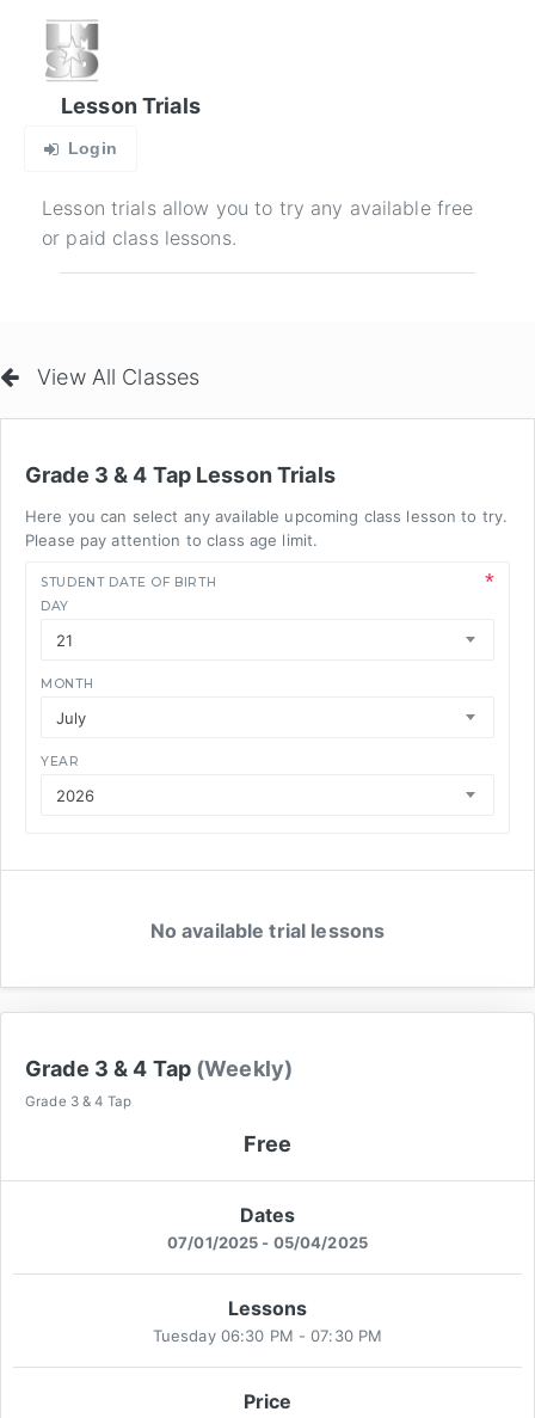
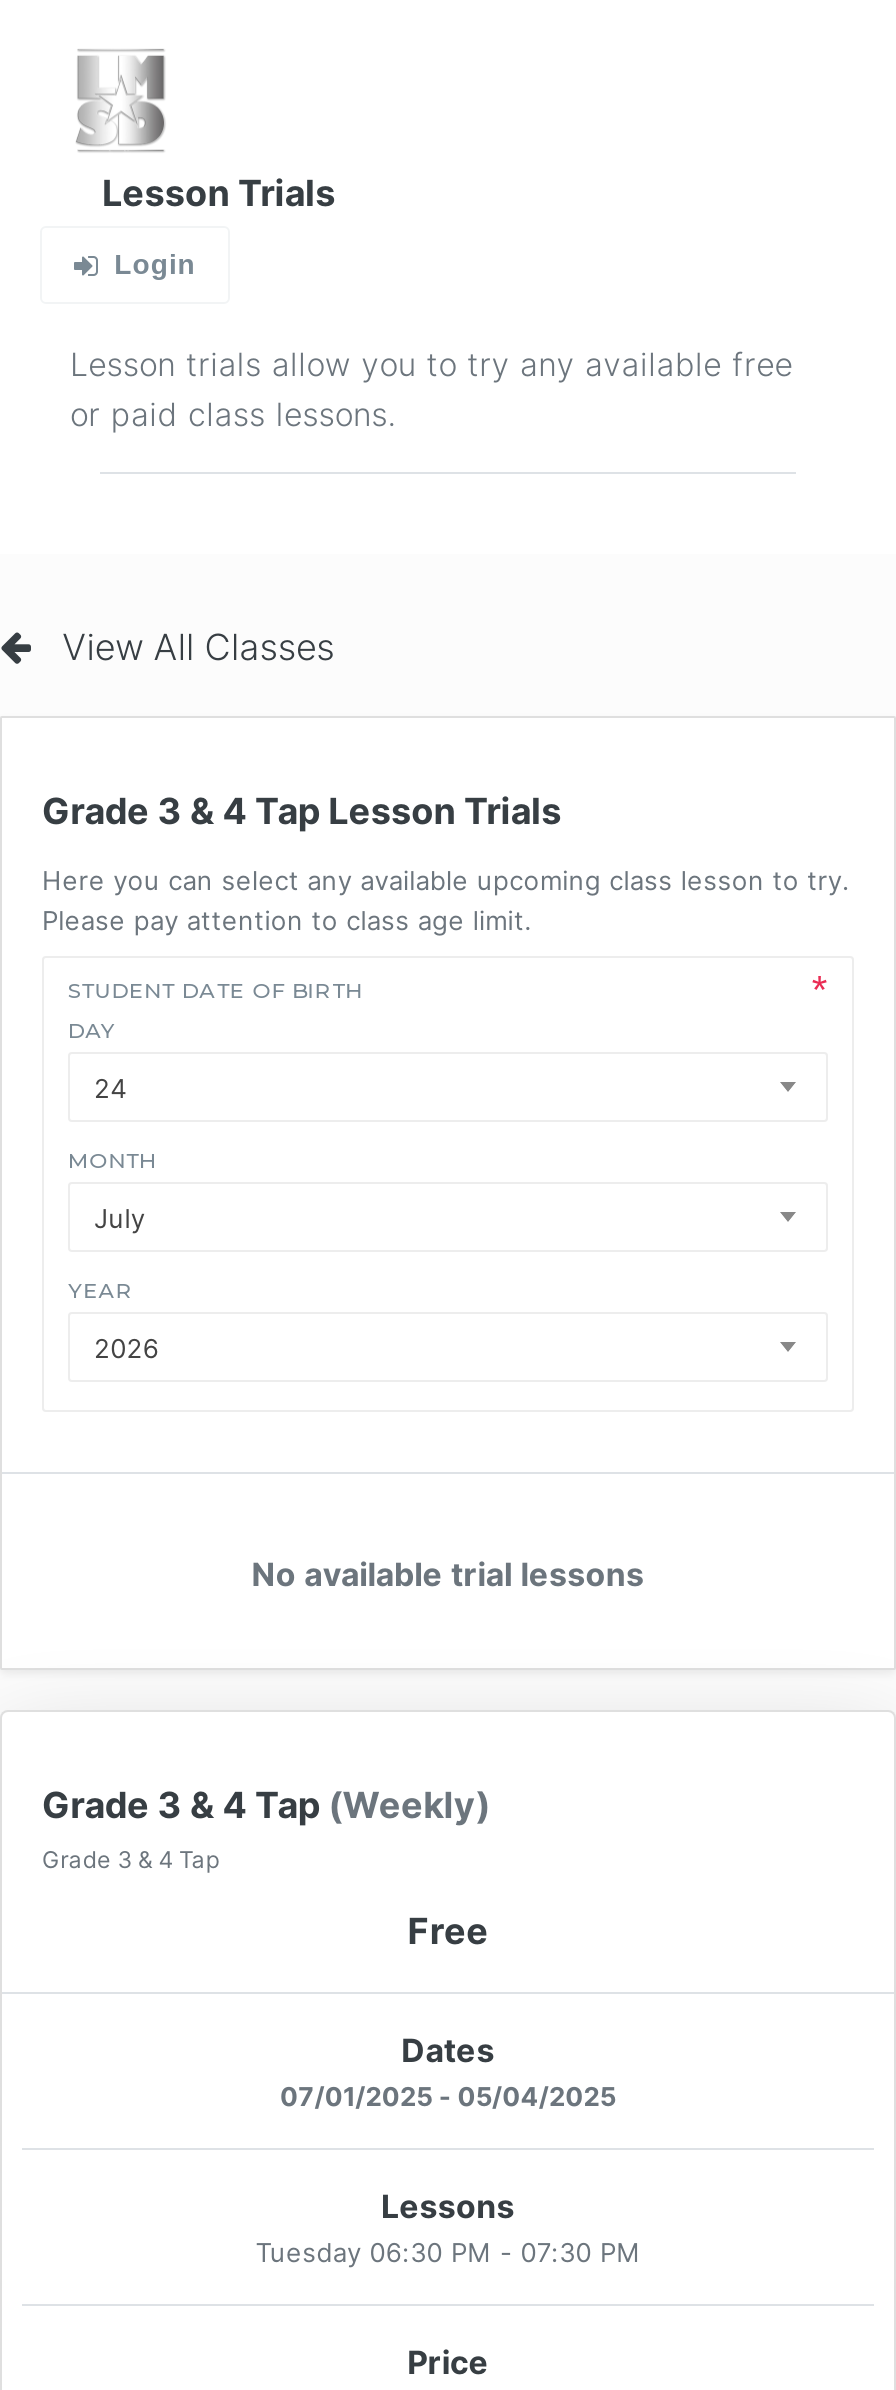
[56,631,73,650] 21 -> [94,1072,127,1104] 24

